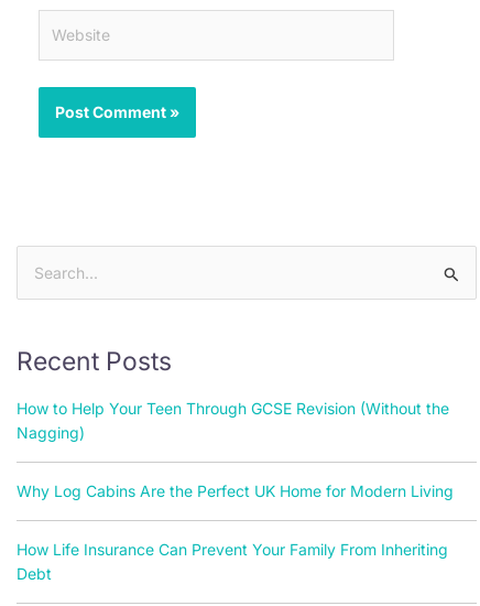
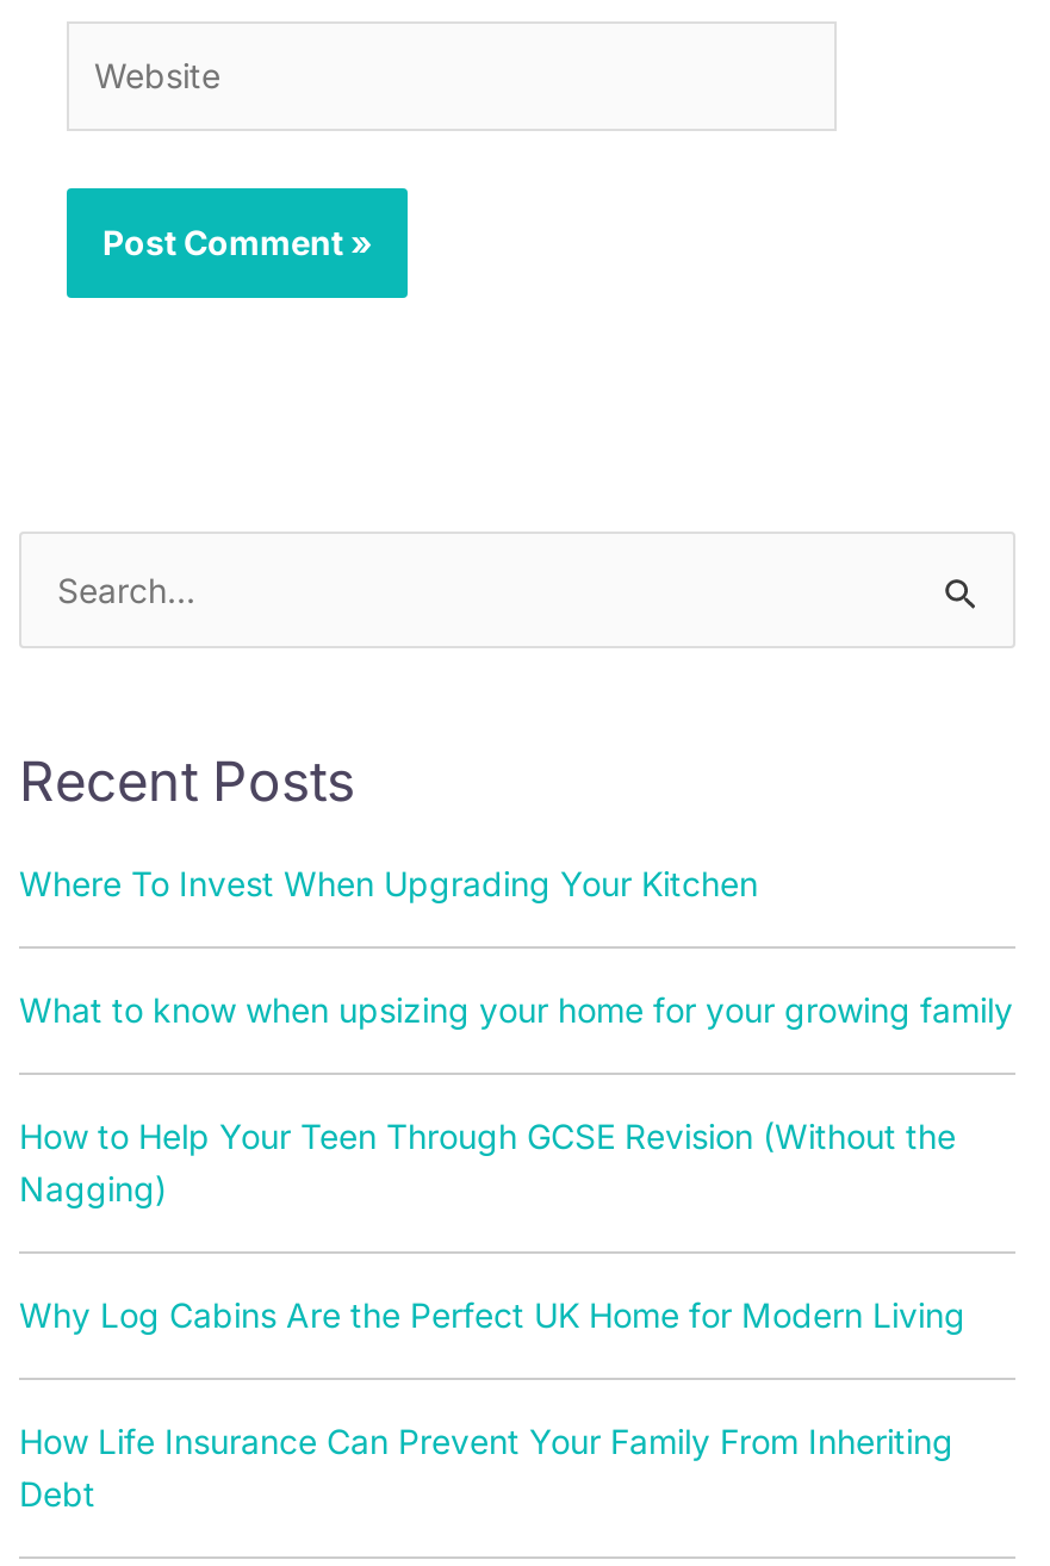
none -> [19,863,1013,1030] Where To Invest When Upgrading Your Kitchen | What to know when upsizing your home for your growing family

